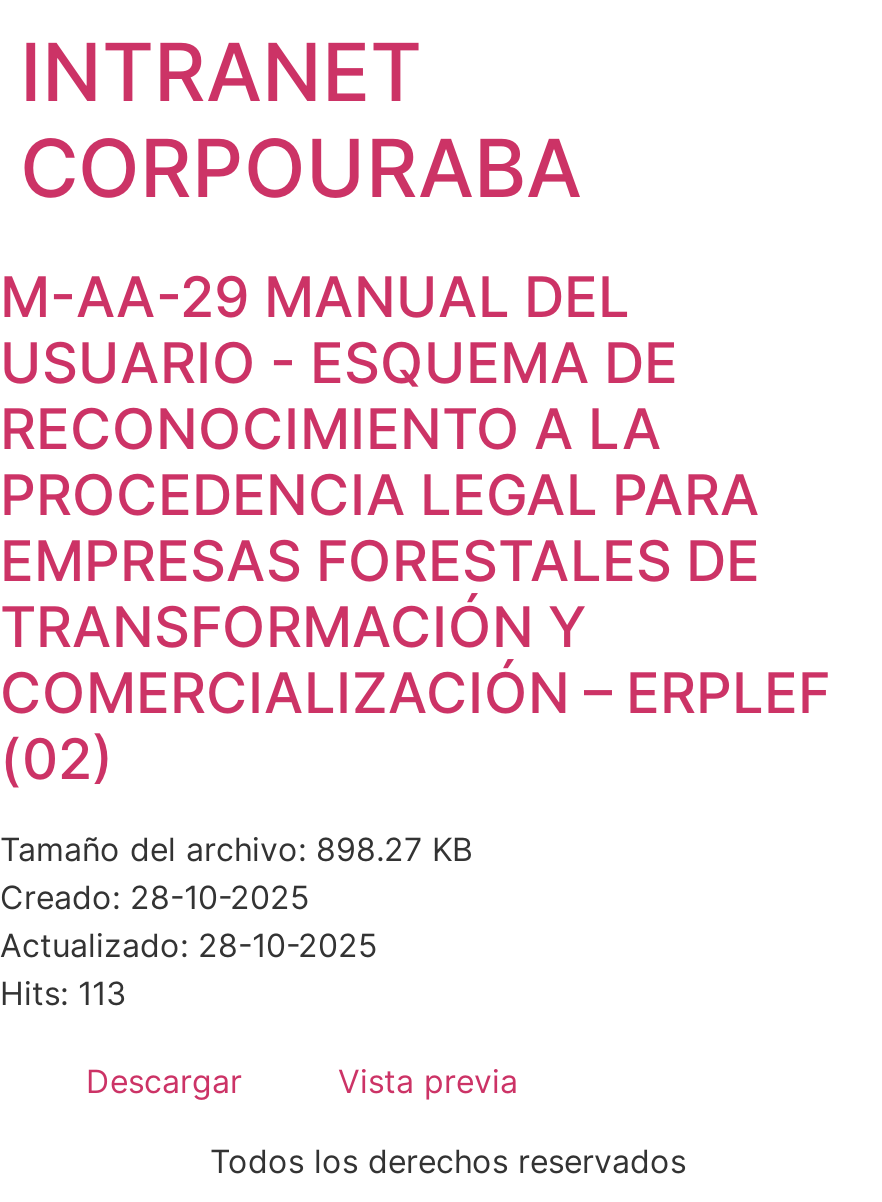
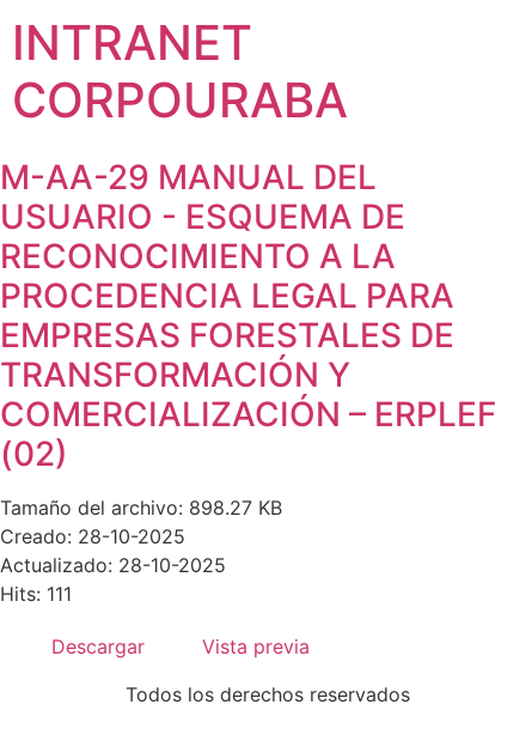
[0,973,126,1013] Hits: 113 -> [0,582,72,606] Hits: 111

